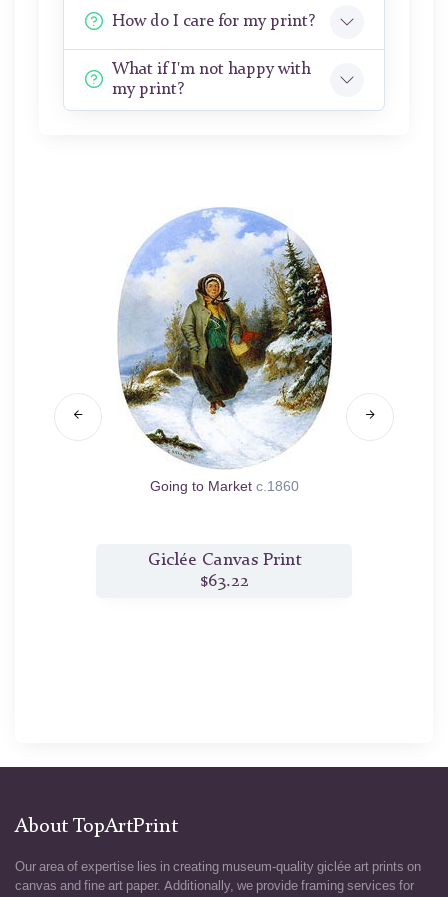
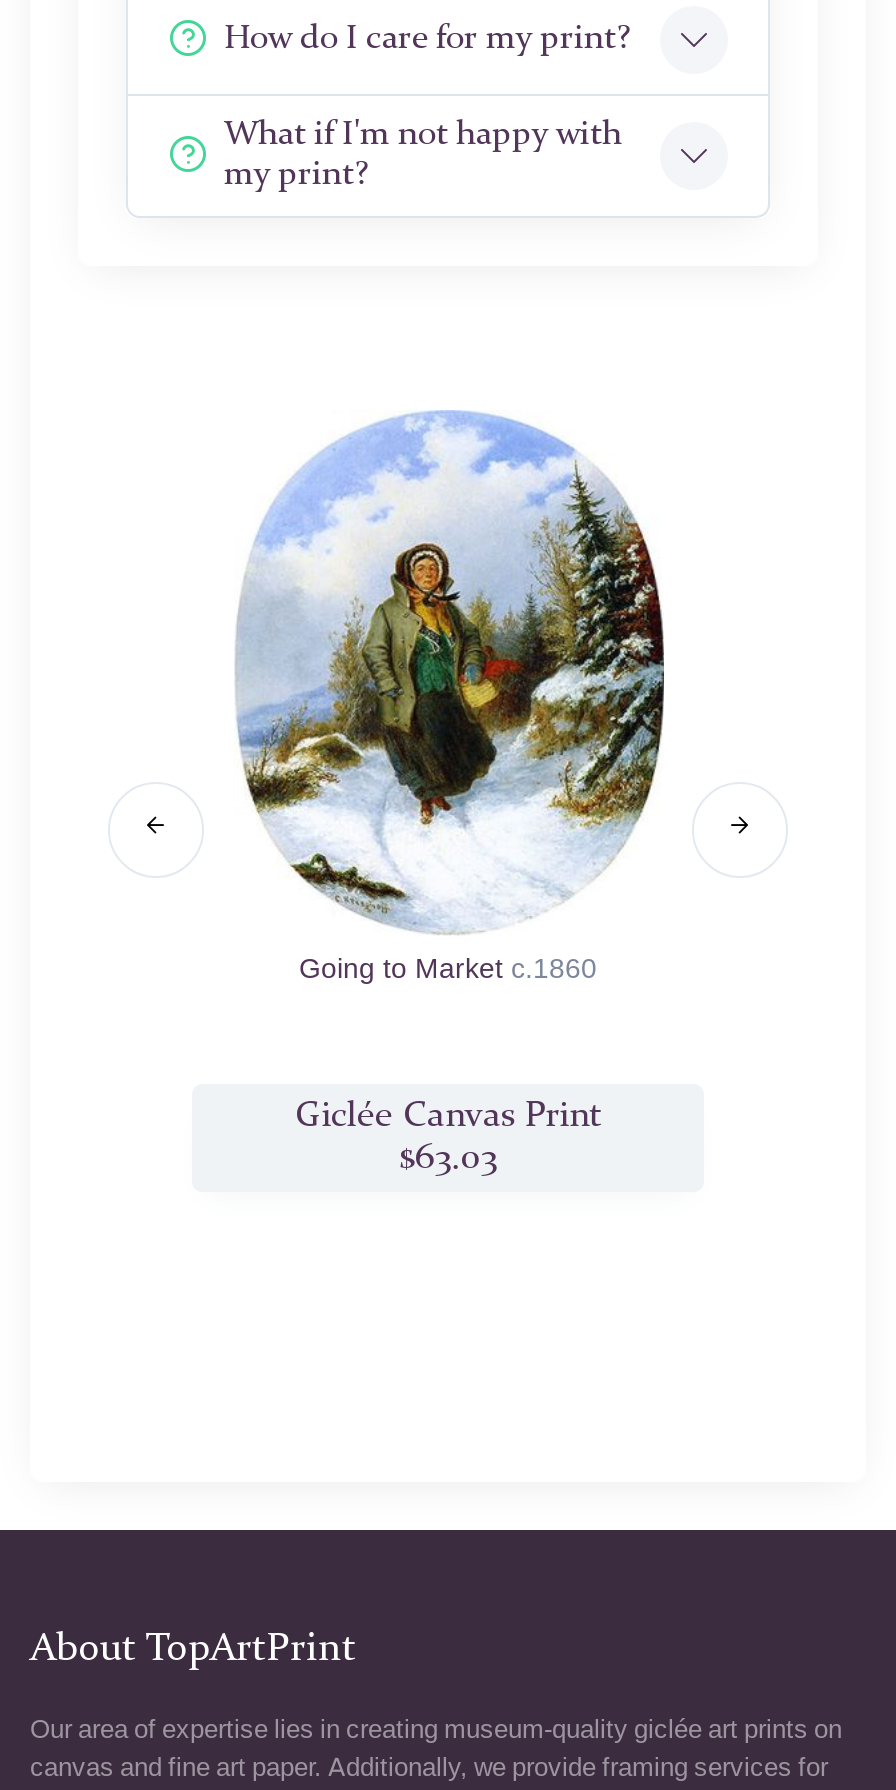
[199,572,248,590] $63.22 -> [399,1141,497,1177] $63.03

